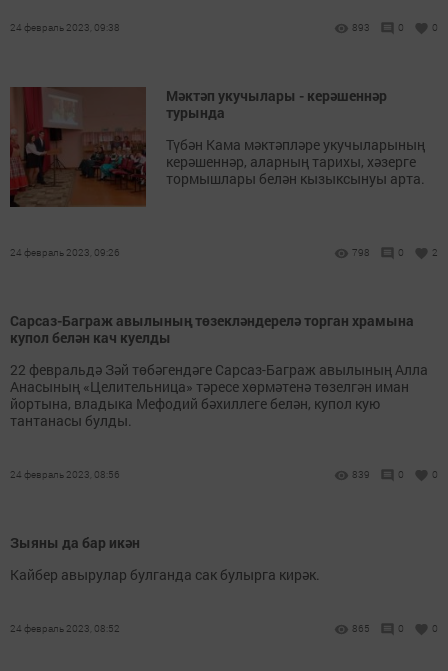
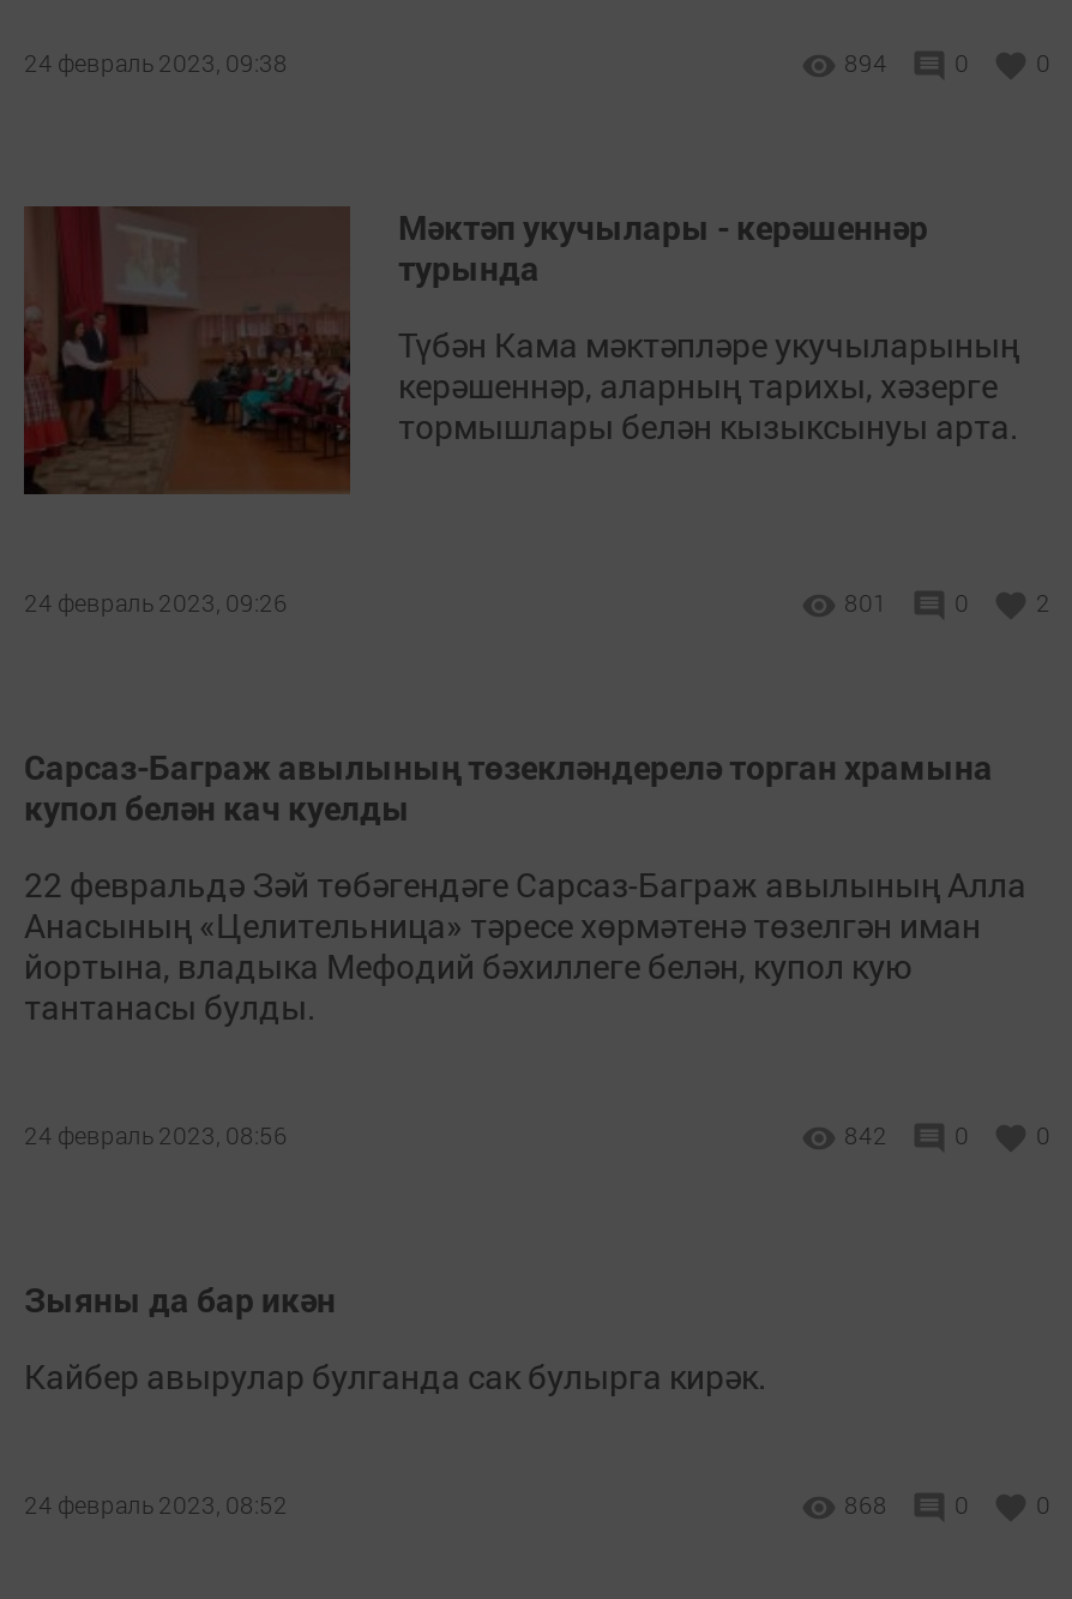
[352,21,370,34] 893 -> [844,49,887,80] 894
[352,246,370,259] 798 -> [844,588,887,620] 801
[352,468,370,481] 839 -> [844,1121,887,1152] 842
[352,622,370,635] 865 -> [844,1491,887,1522] 868

